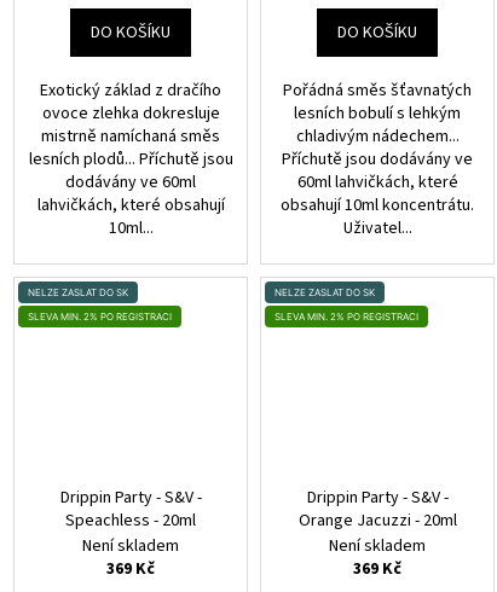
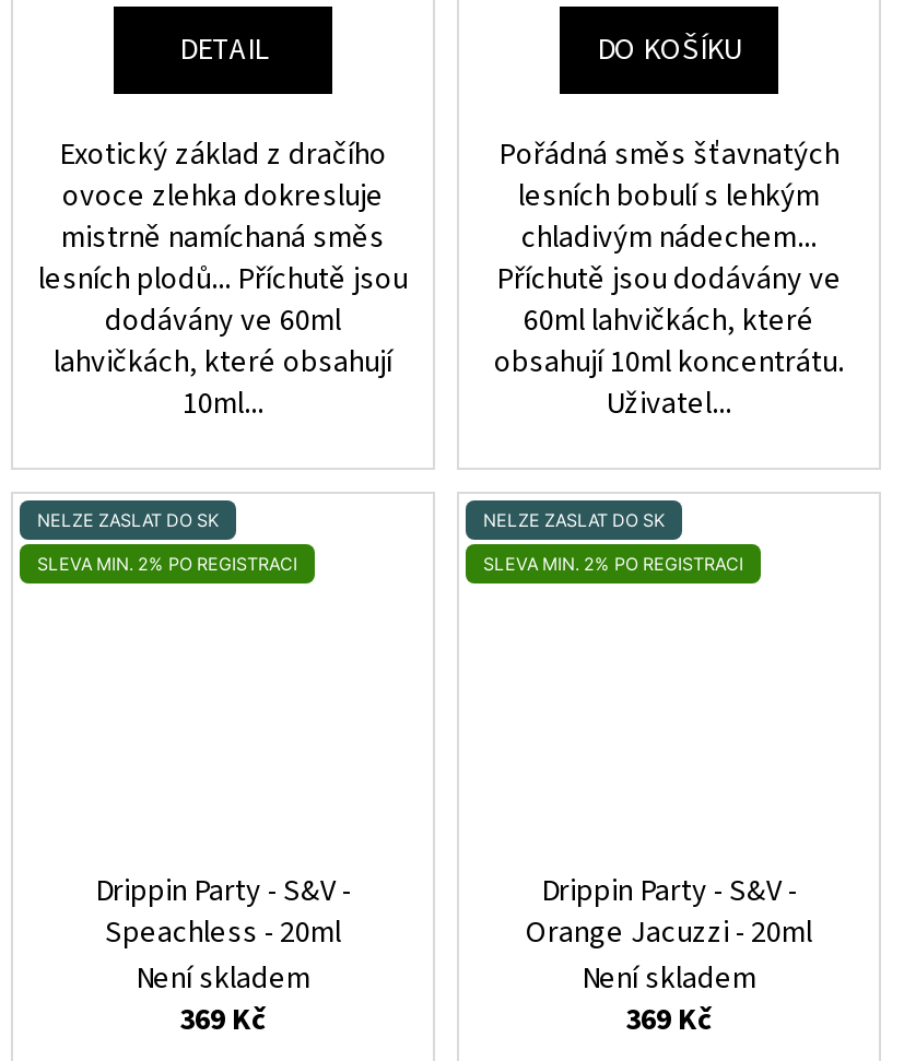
[91,20,171,45] DO KOŠÍKU -> [179,28,267,72] DETAIL

